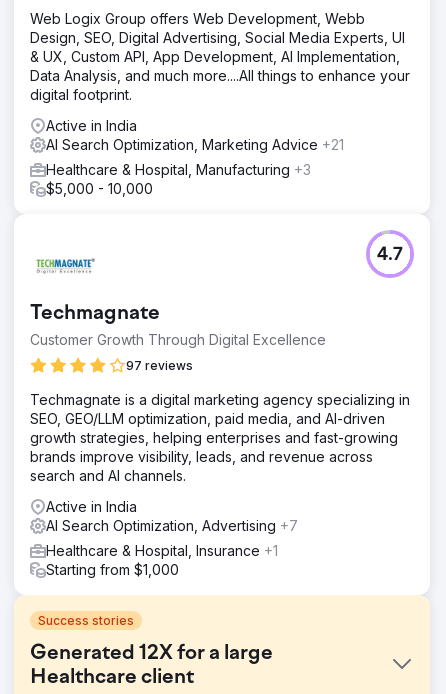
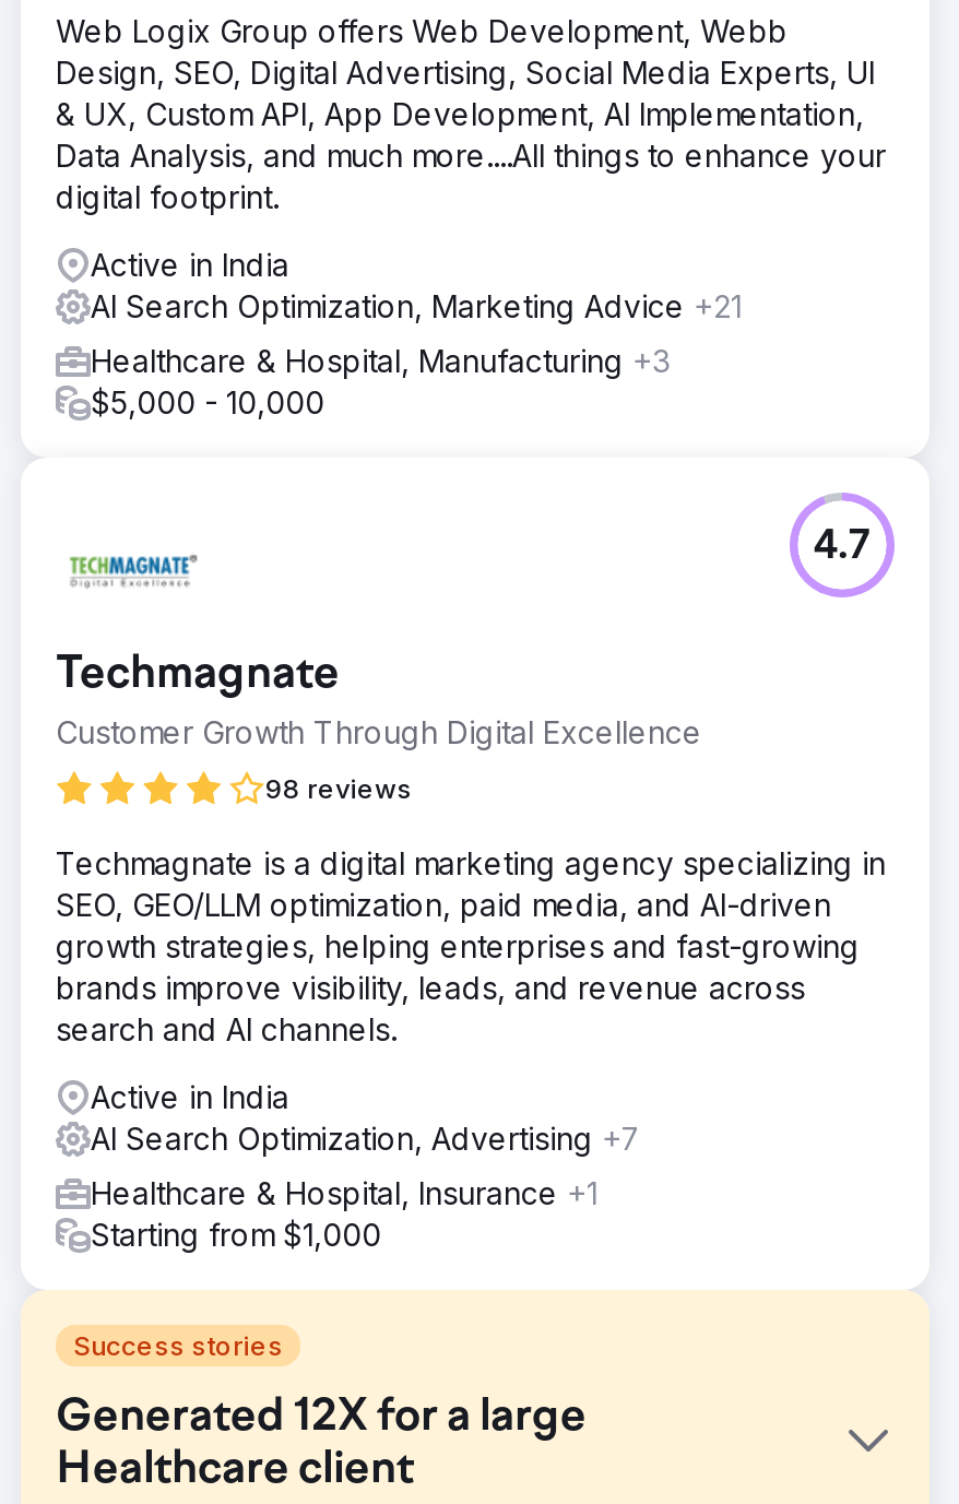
[126,358,193,373] 97 reviews -> [265,771,412,804] 98 reviews

